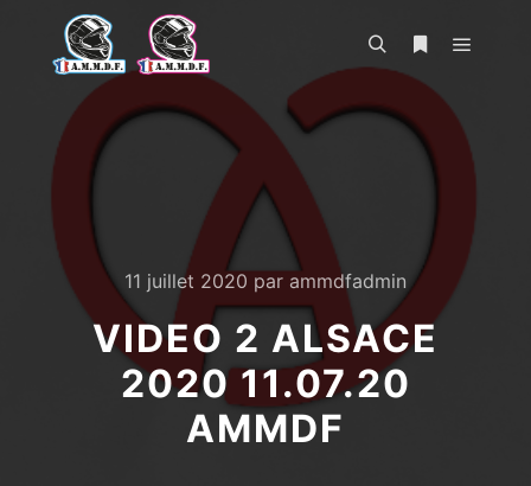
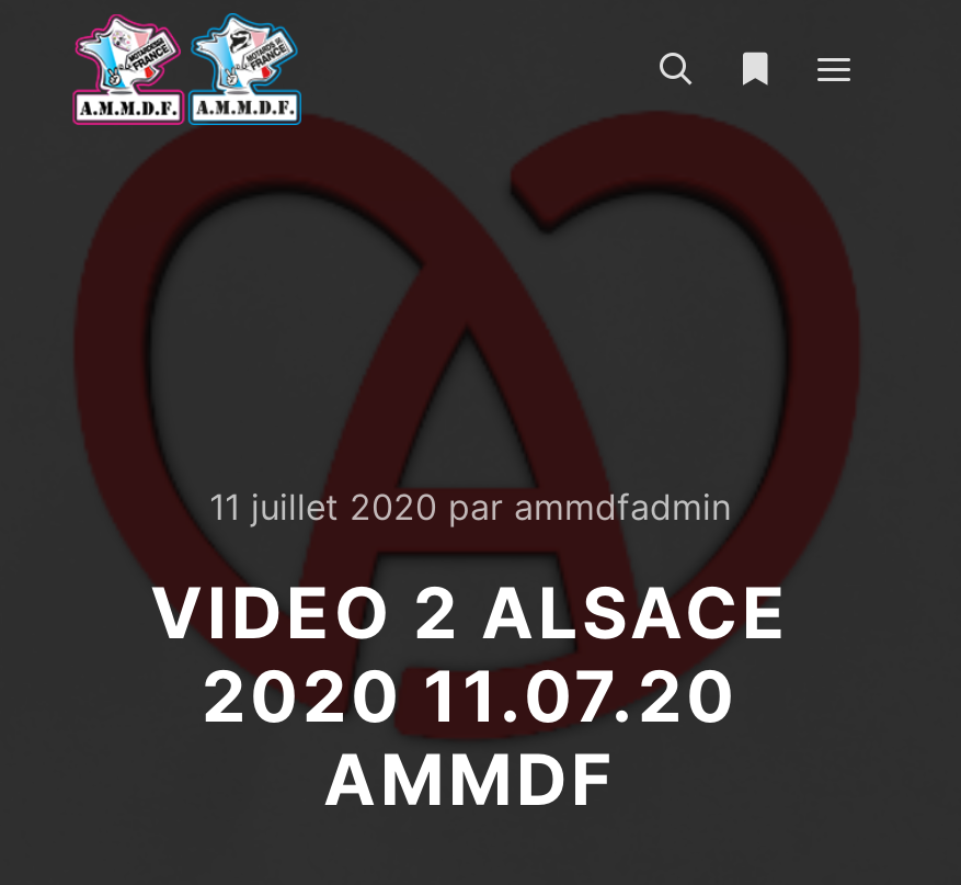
[51,13,211,76] [image] -> [71,11,367,127] [image]

